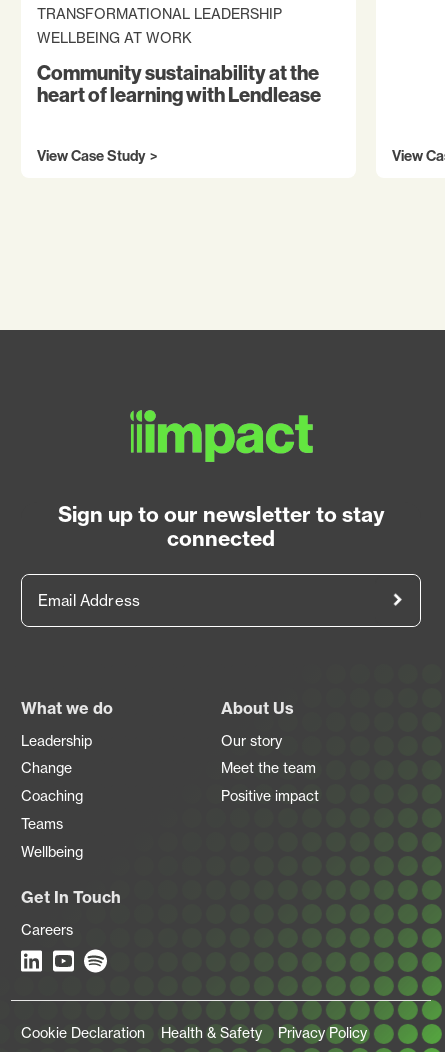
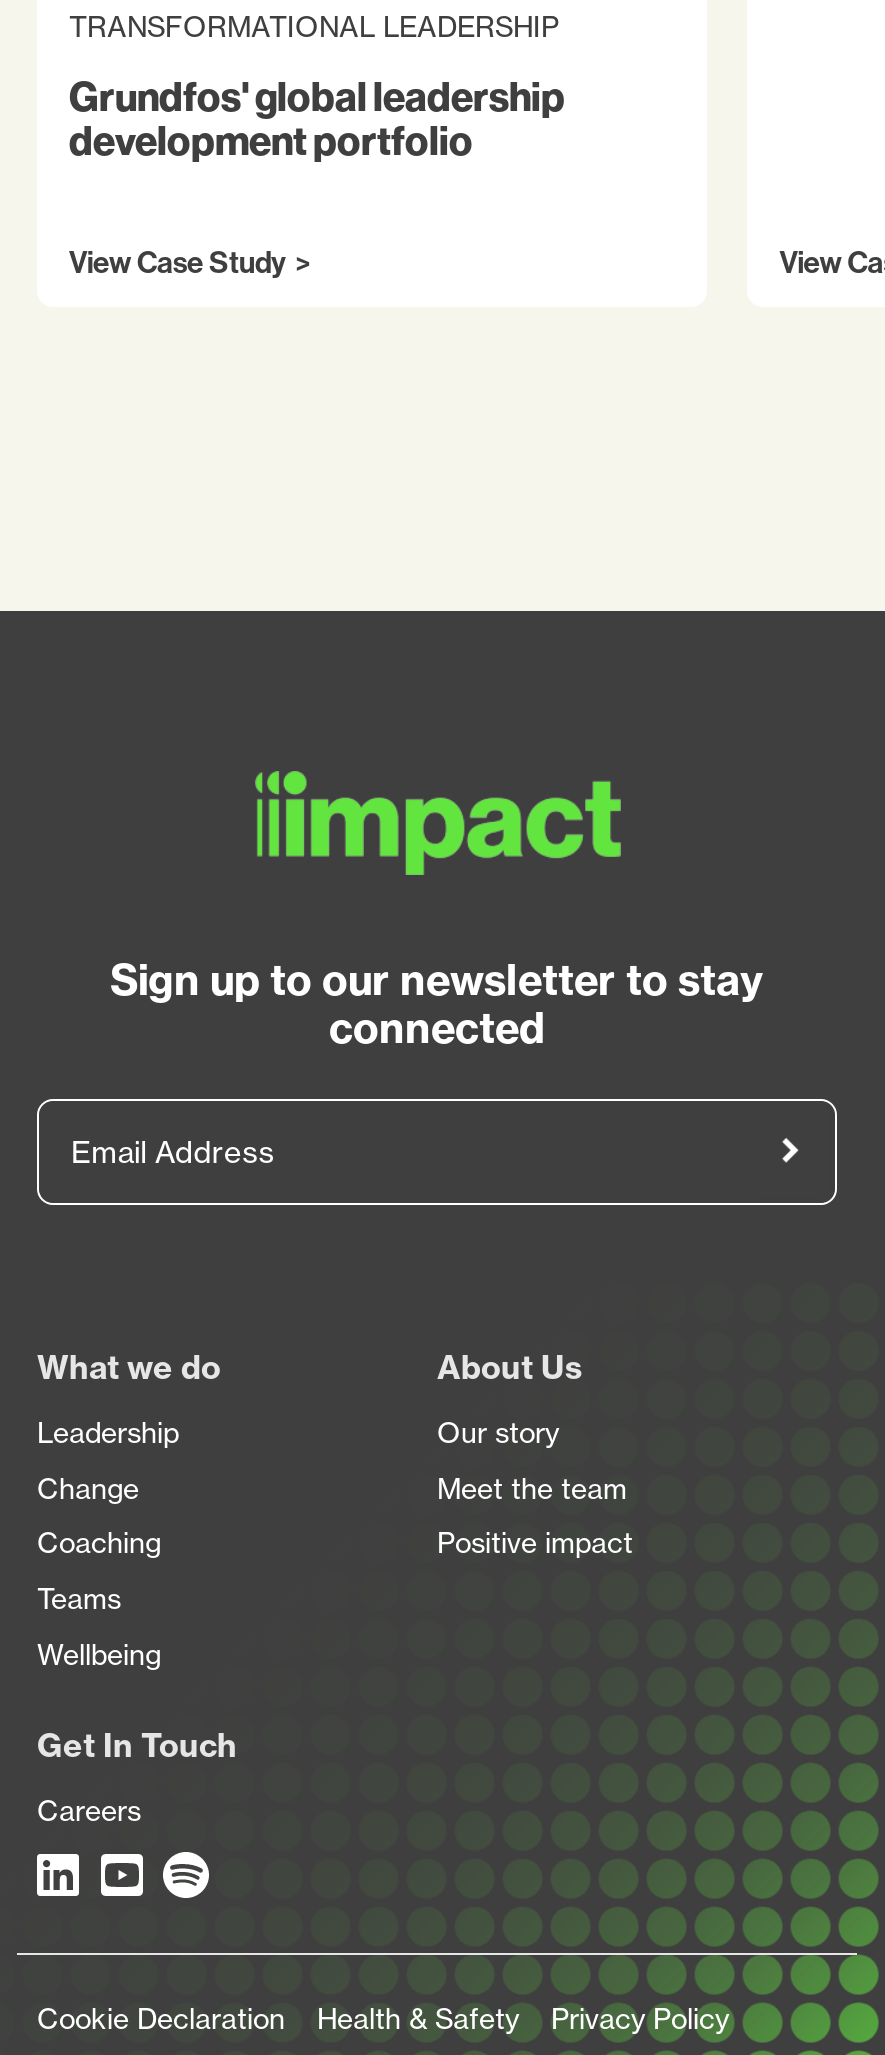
[37,29,321,107] WELLBEING AT WORK | Community sustainability at the | heart of learning with Lendlease -> [69,73,565,165] Grundfos' global leadership | development portfolio

